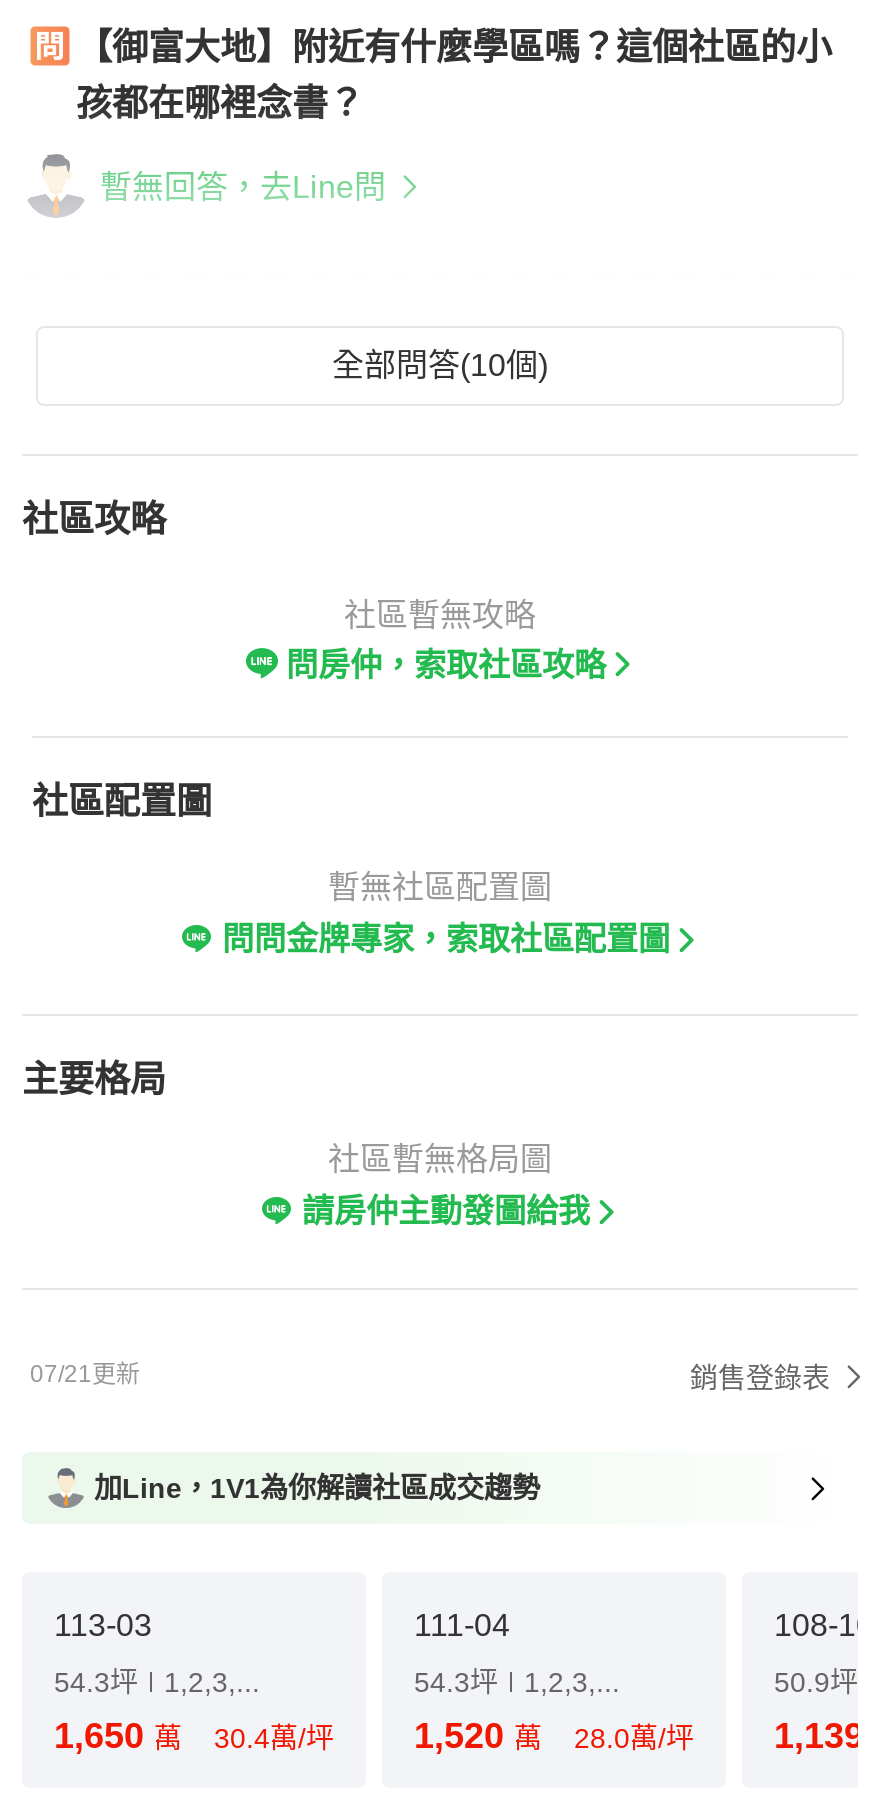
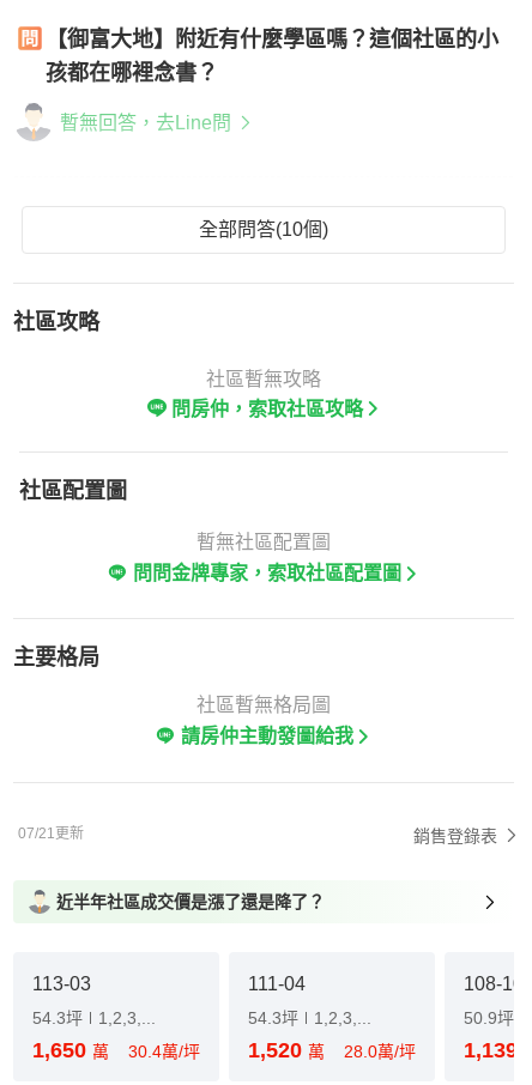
[94,1472,540,1504] 加Line，1V1為你解讀社區成交趨勢 -> [56,892,325,911] 近半年社區成交價是漲了還是降了？

